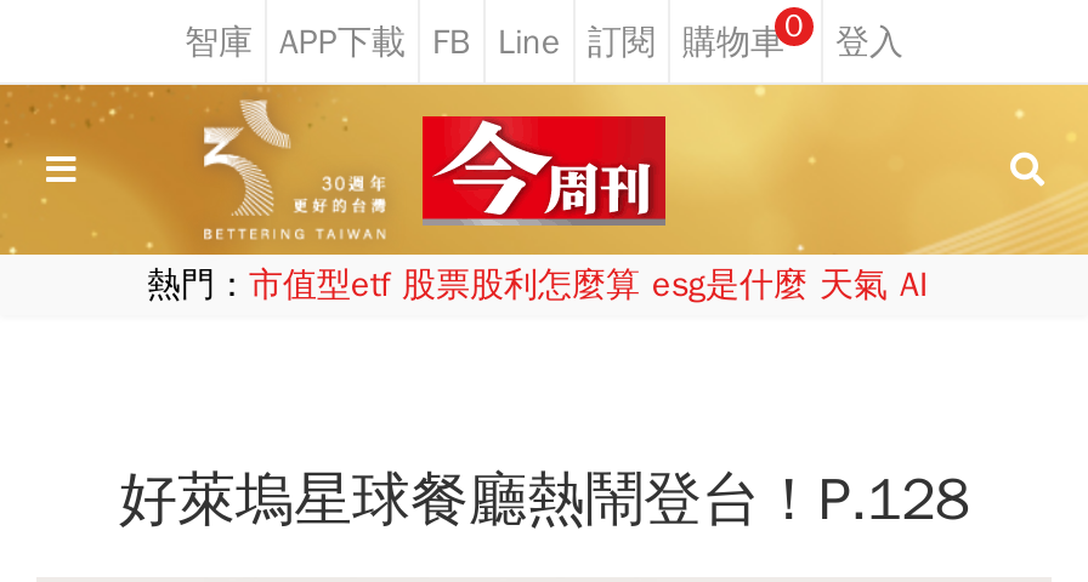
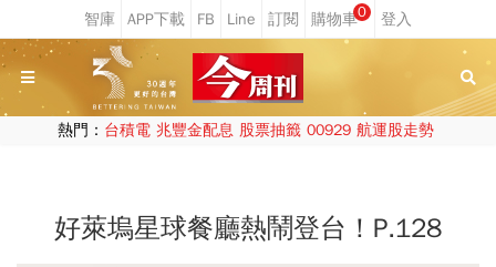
[147,264,929,306] 熱門：市值型etf 股票股利怎麼算 esg是什麼 天氣 AI -> [57,121,433,140] 熱門：台積電 兆豐金配息 股票抽籤 00929 航運股走勢

